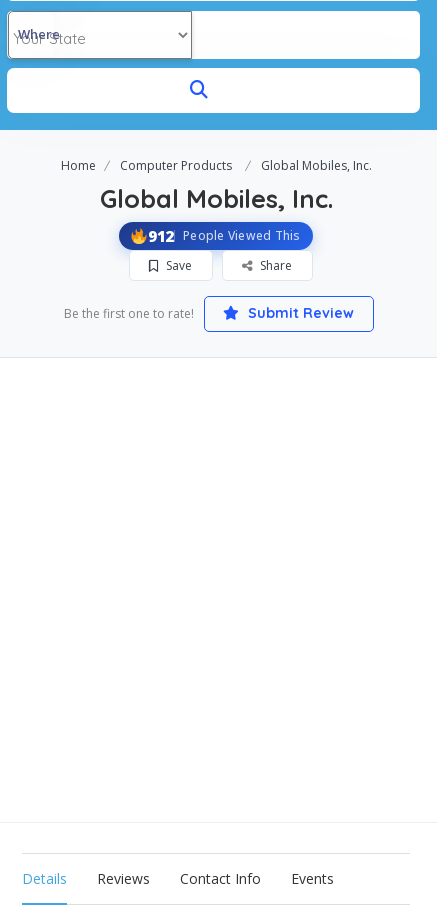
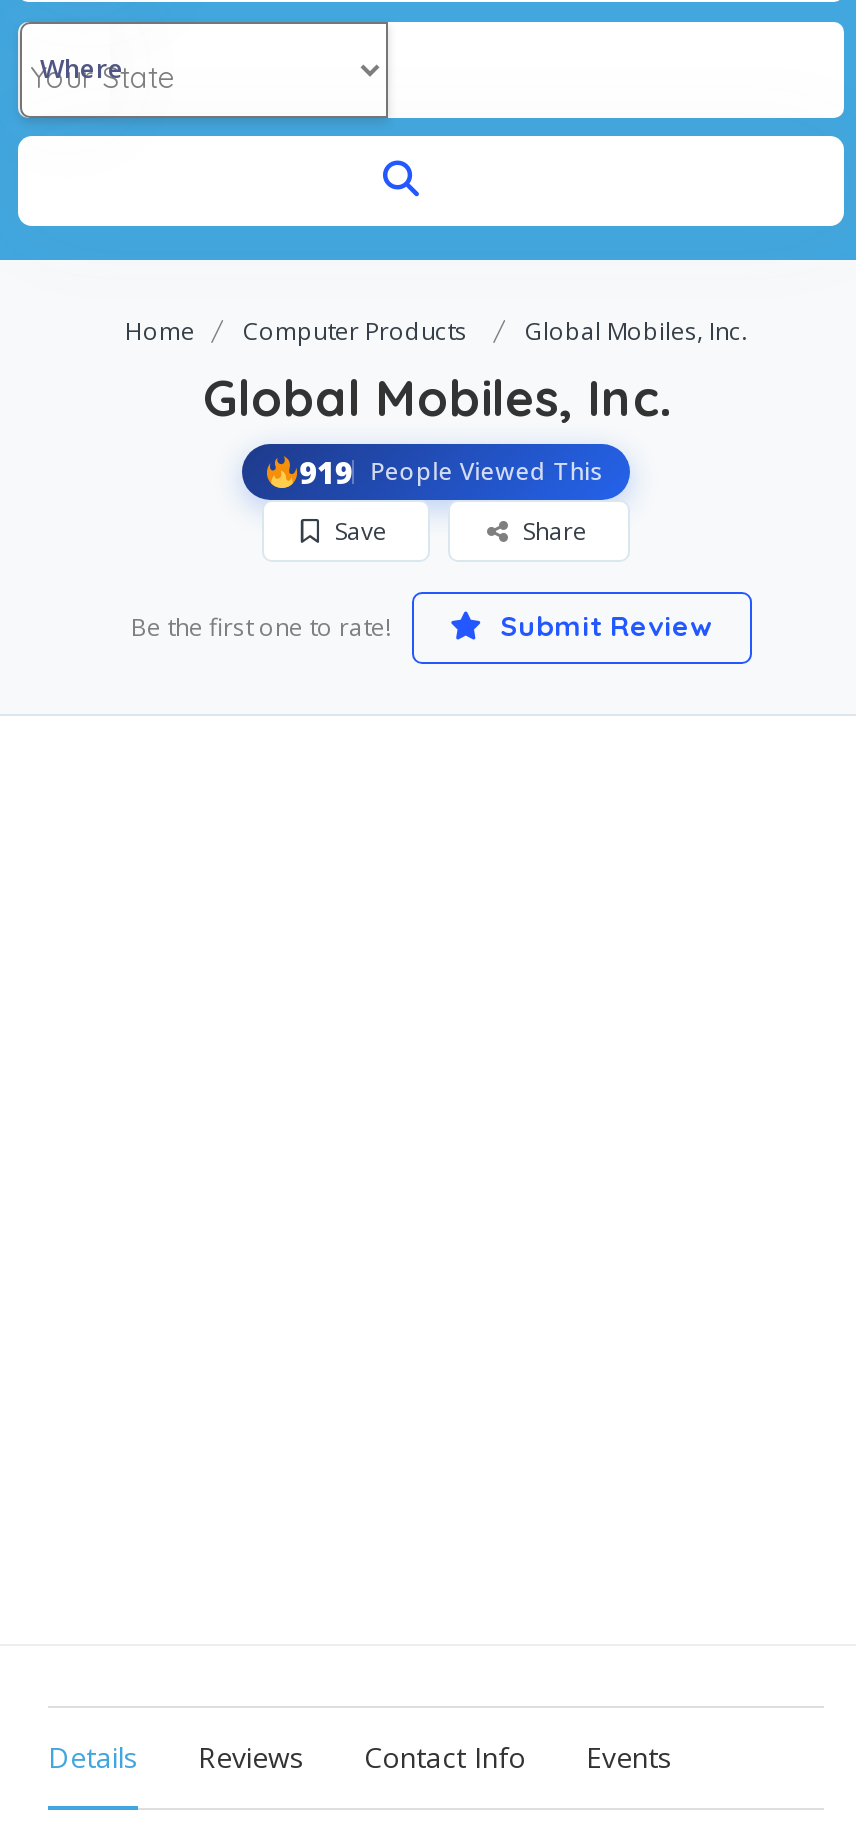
[148,225,300,245] 912 People Viewed This -> [299,451,605,491] 919 People Viewed This

